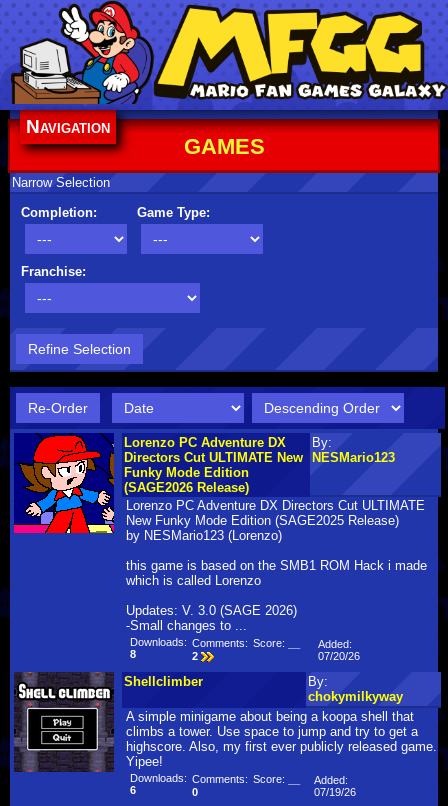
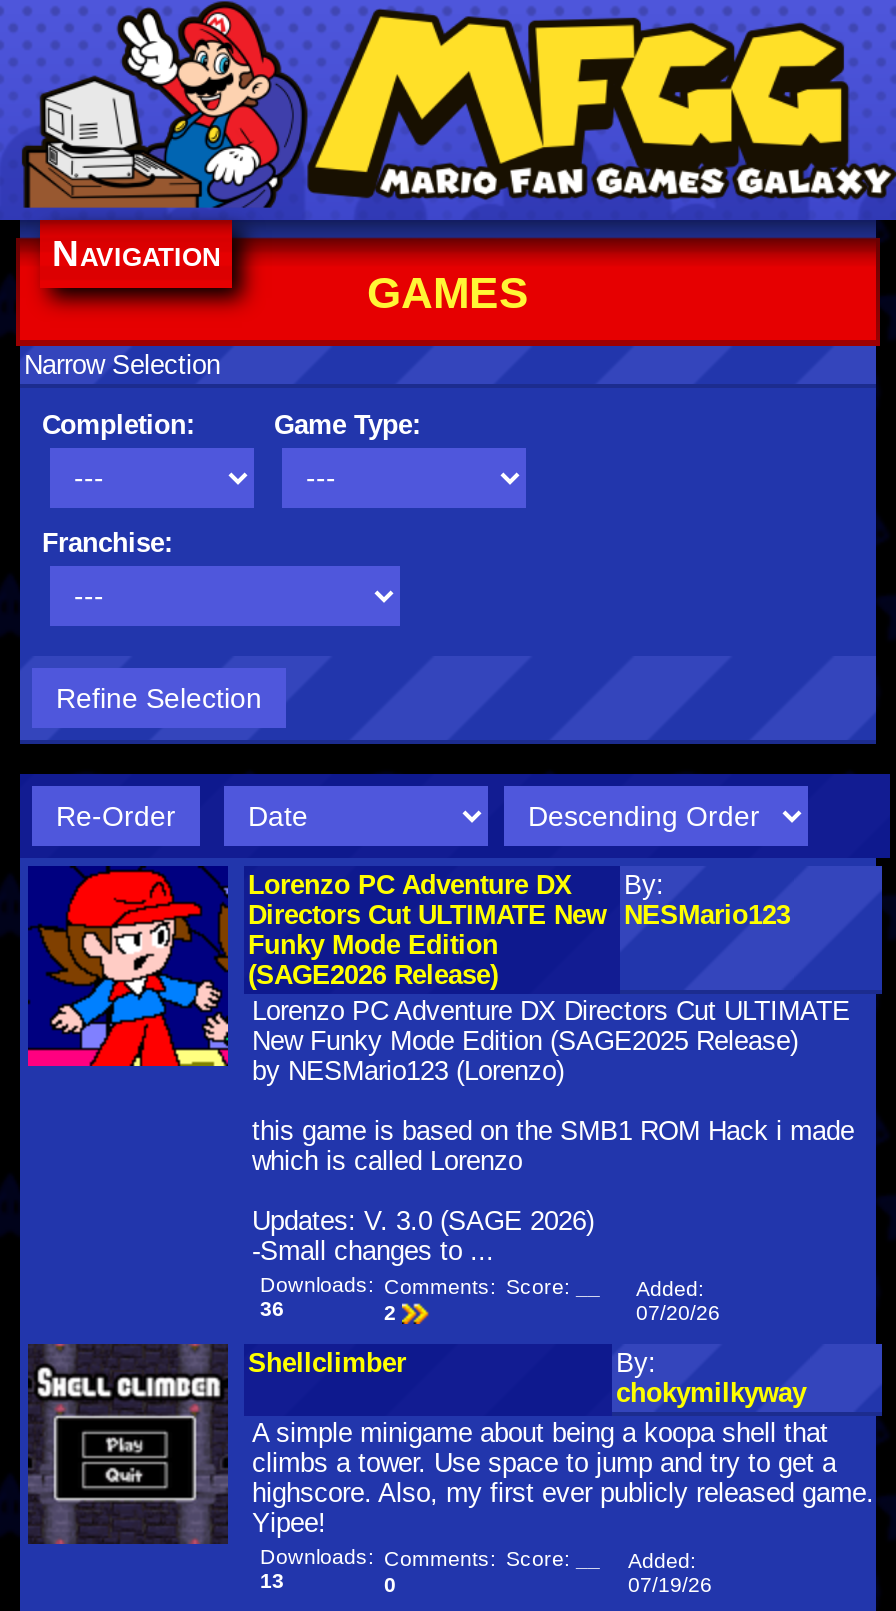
[130,648,136,660] 8 -> [260,1296,284,1320] 36
[130,784,136,796] 6 -> [260,1568,284,1592] 13

